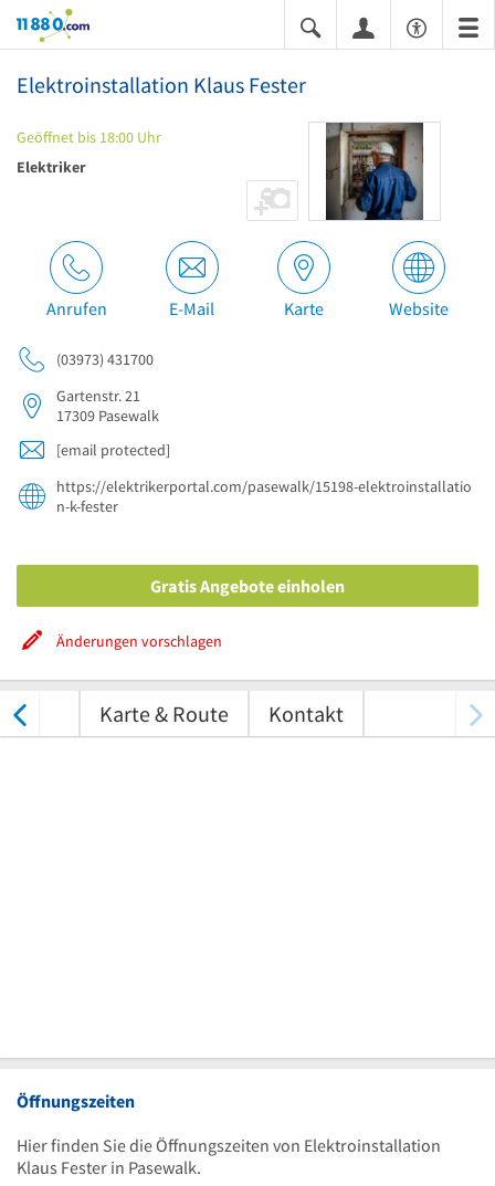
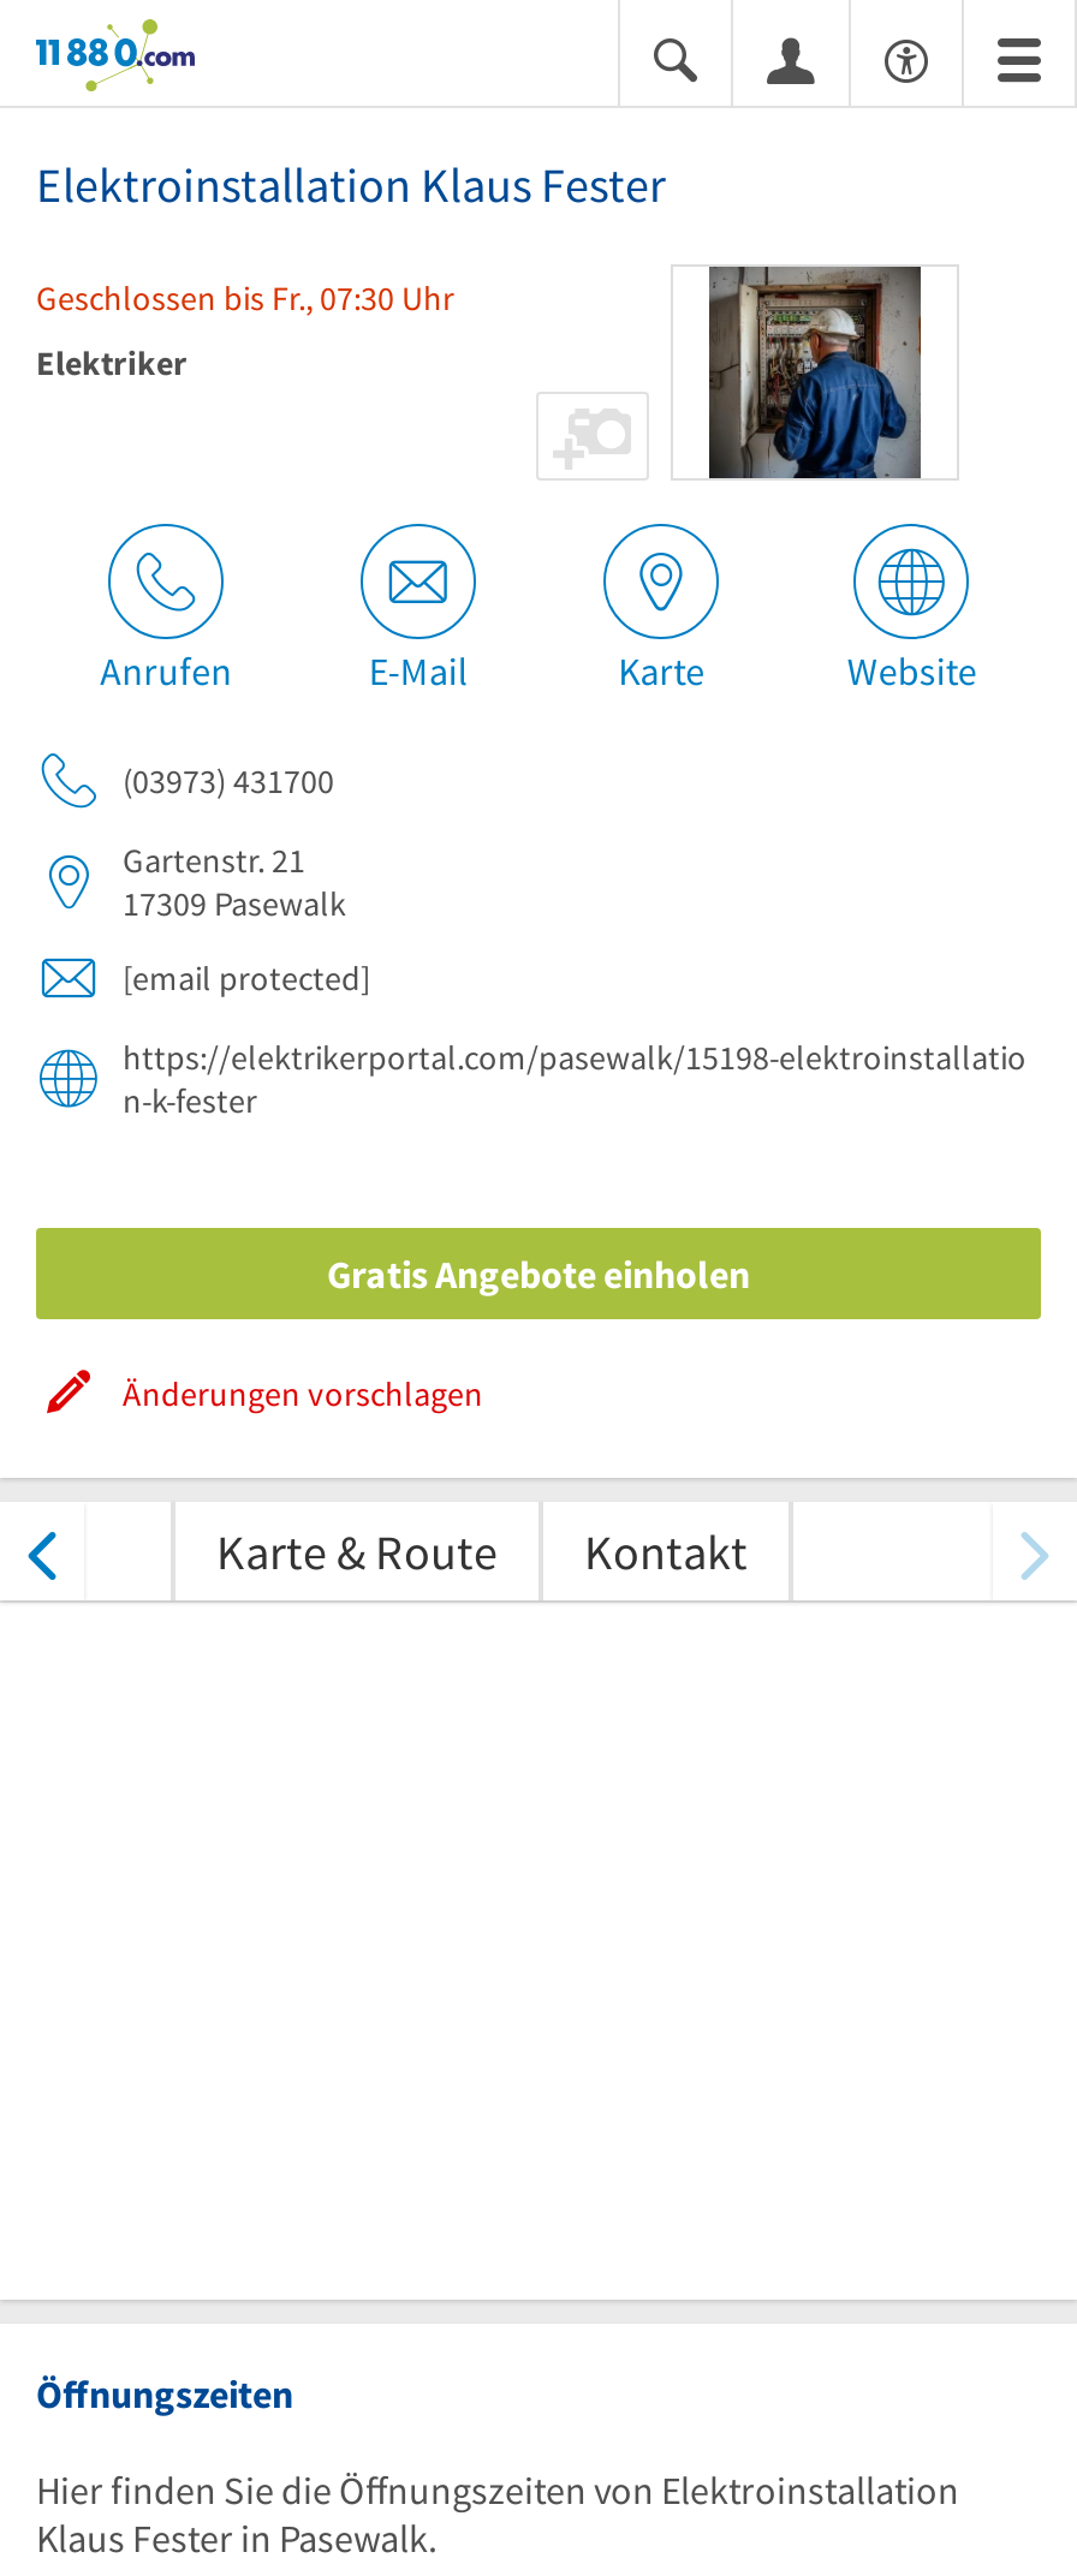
[17,127,161,147] Geöffnet bis 18:00 Uhr -> [36,276,454,320] Geschlossen bis Fr., 07:30 Uhr

